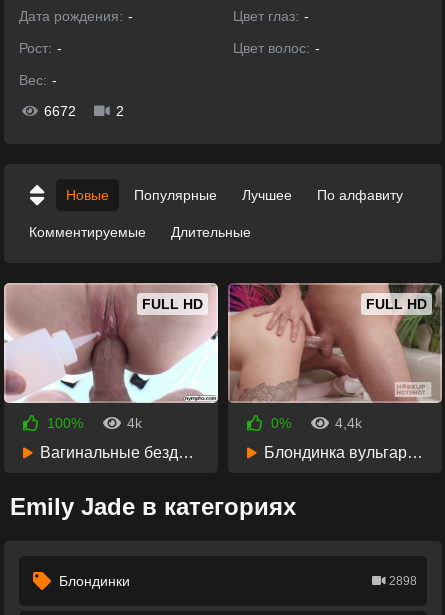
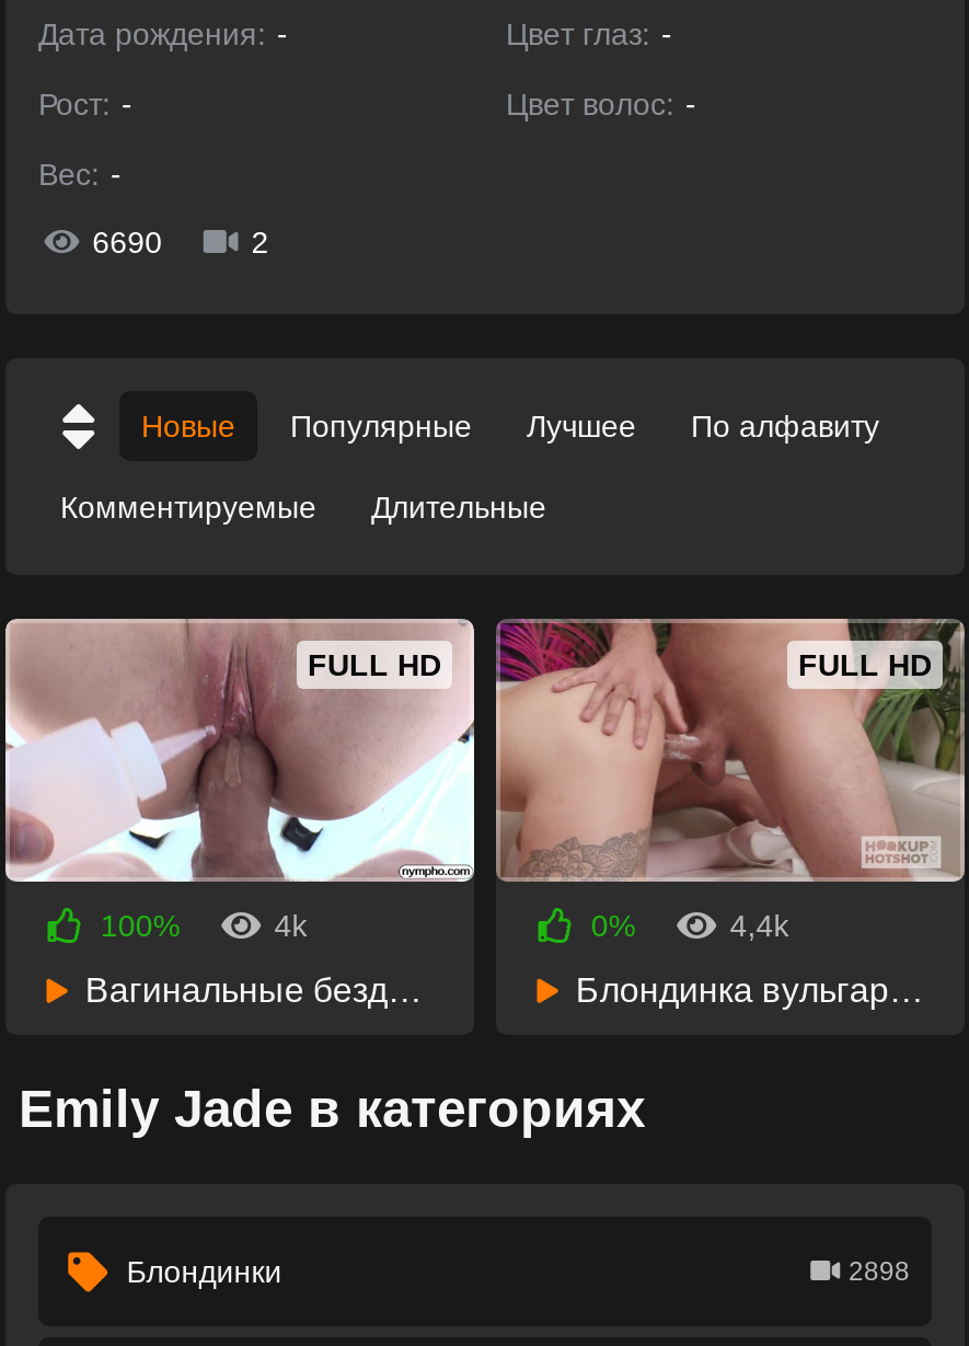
[44,103,76,119] 6672 -> [92,225,162,260] 6690

